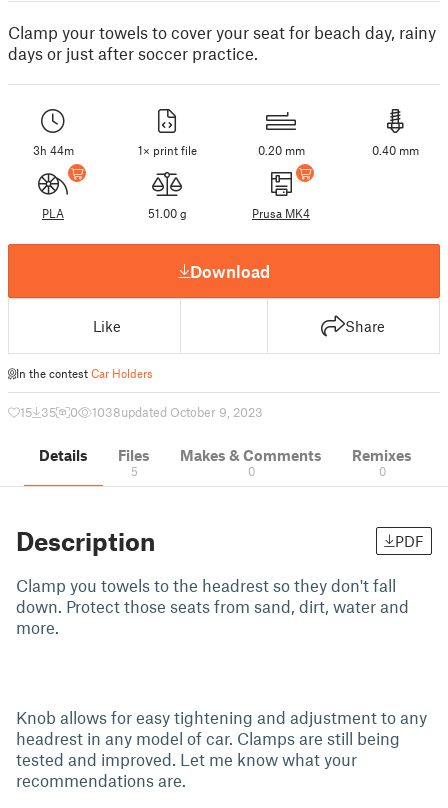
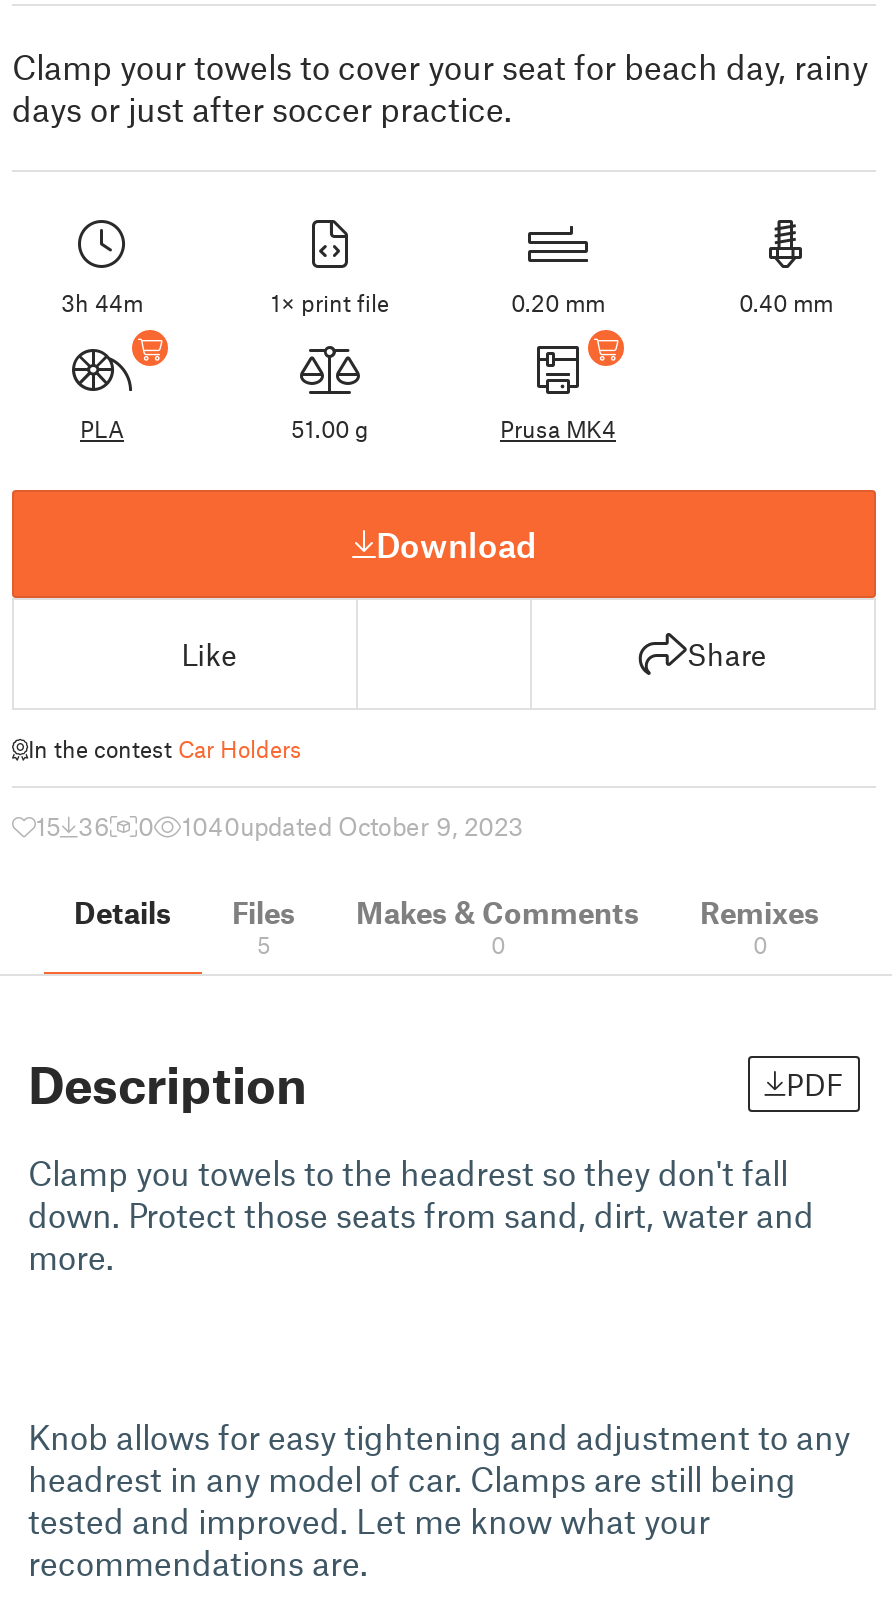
[20,404,56,420] 15 35 -> [36,810,110,842] 15 36
[92,404,263,420] 1038updated October 9, 2023 -> [182,810,524,842] 1040updated October 9, 2023

